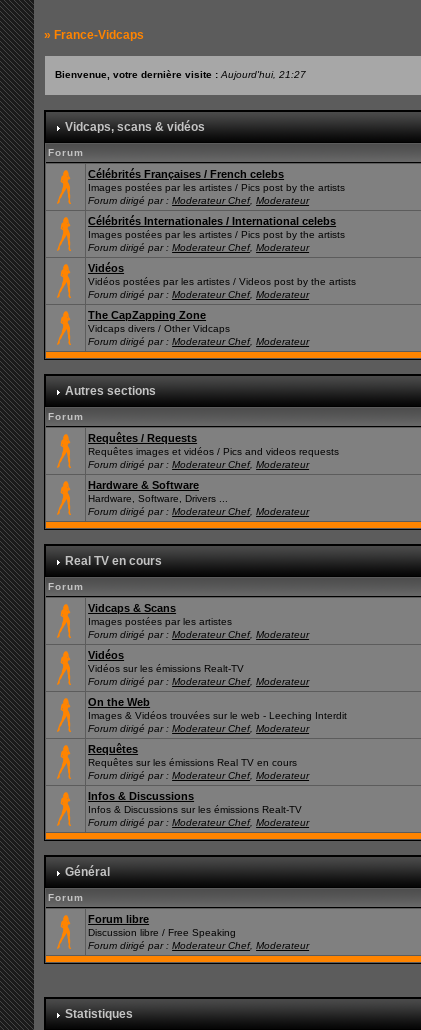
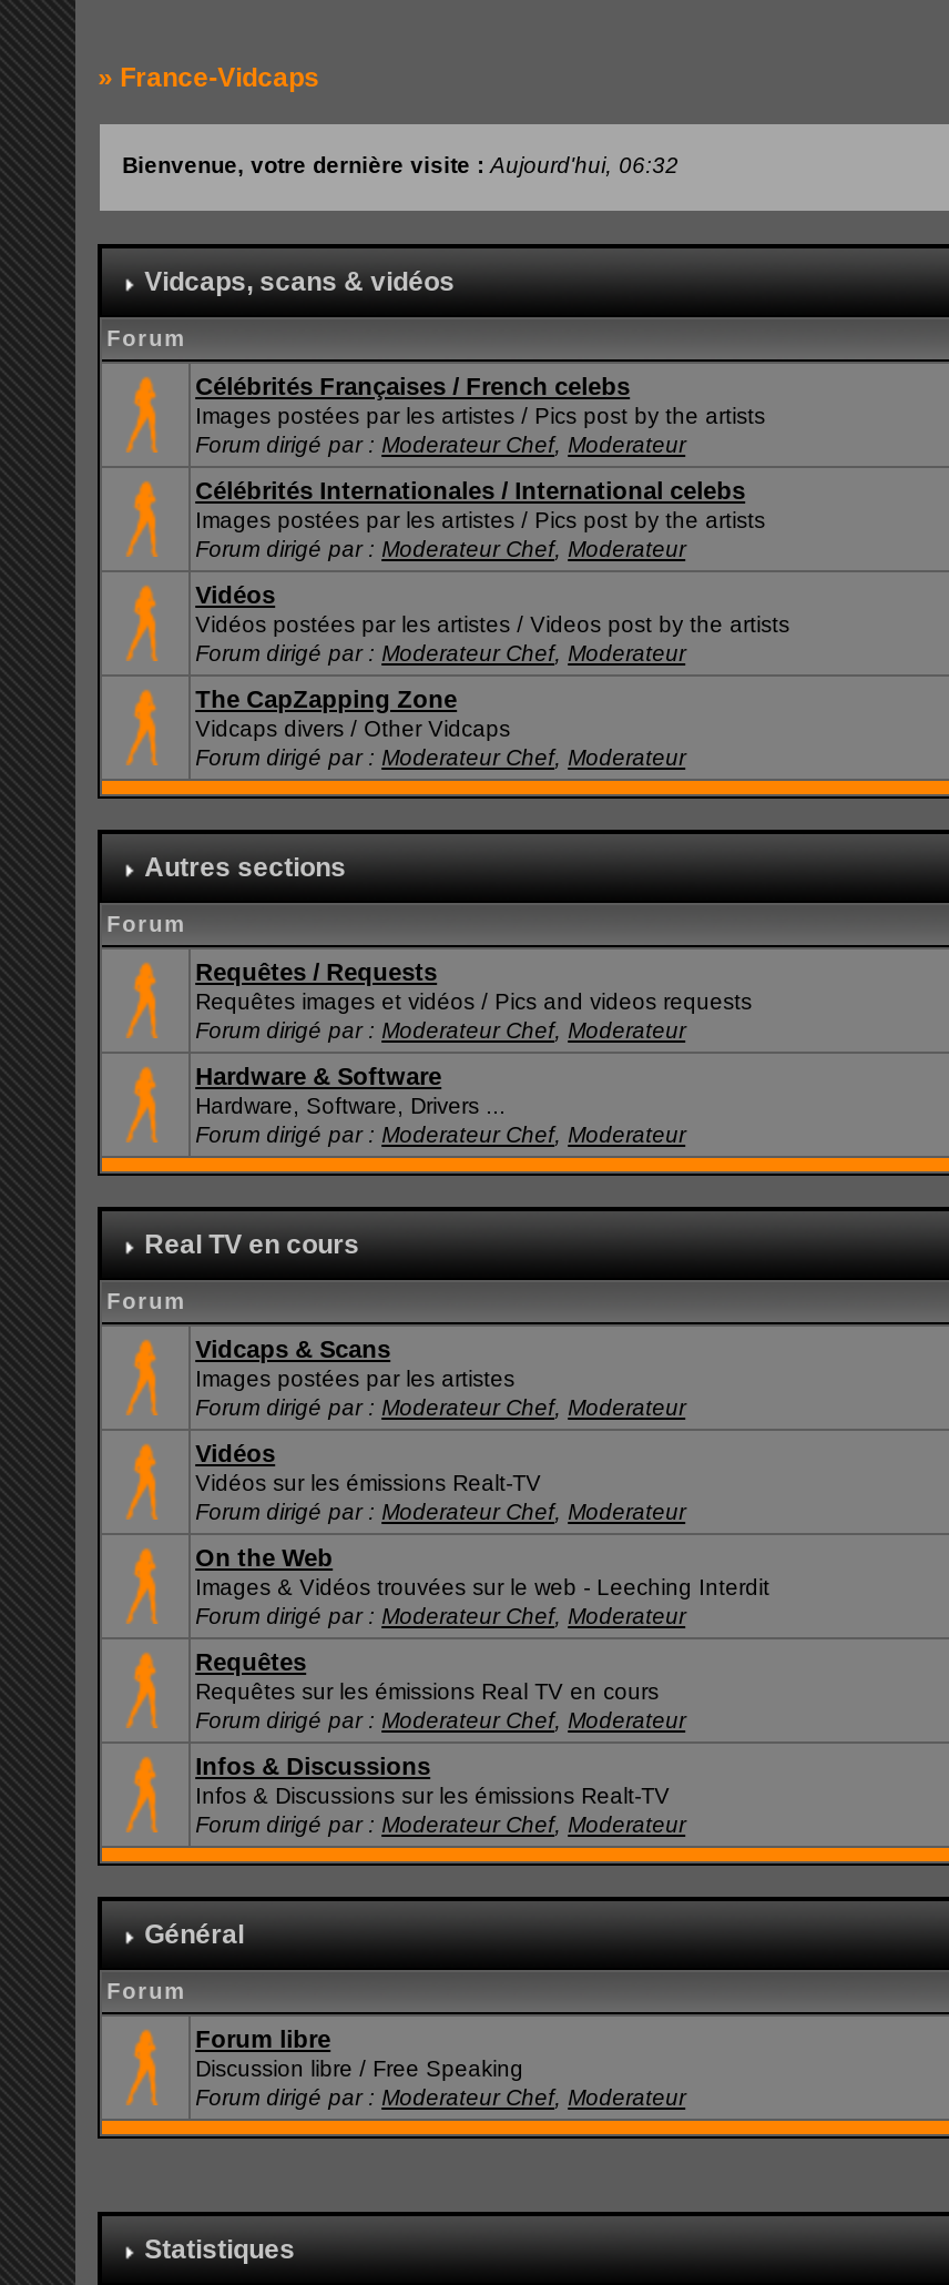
[55,69,306,80] Bienvenue, votre dernière visite : Aujourd'hui, 21:27 -> [122,153,679,177] Bienvenue, votre dernière visite : Aujourd'hui, 06:32

